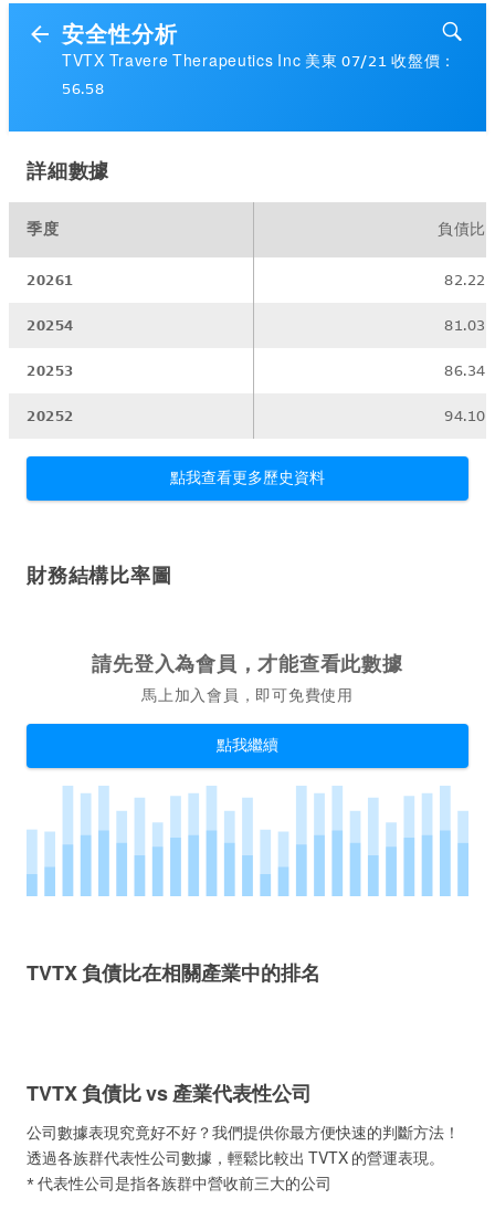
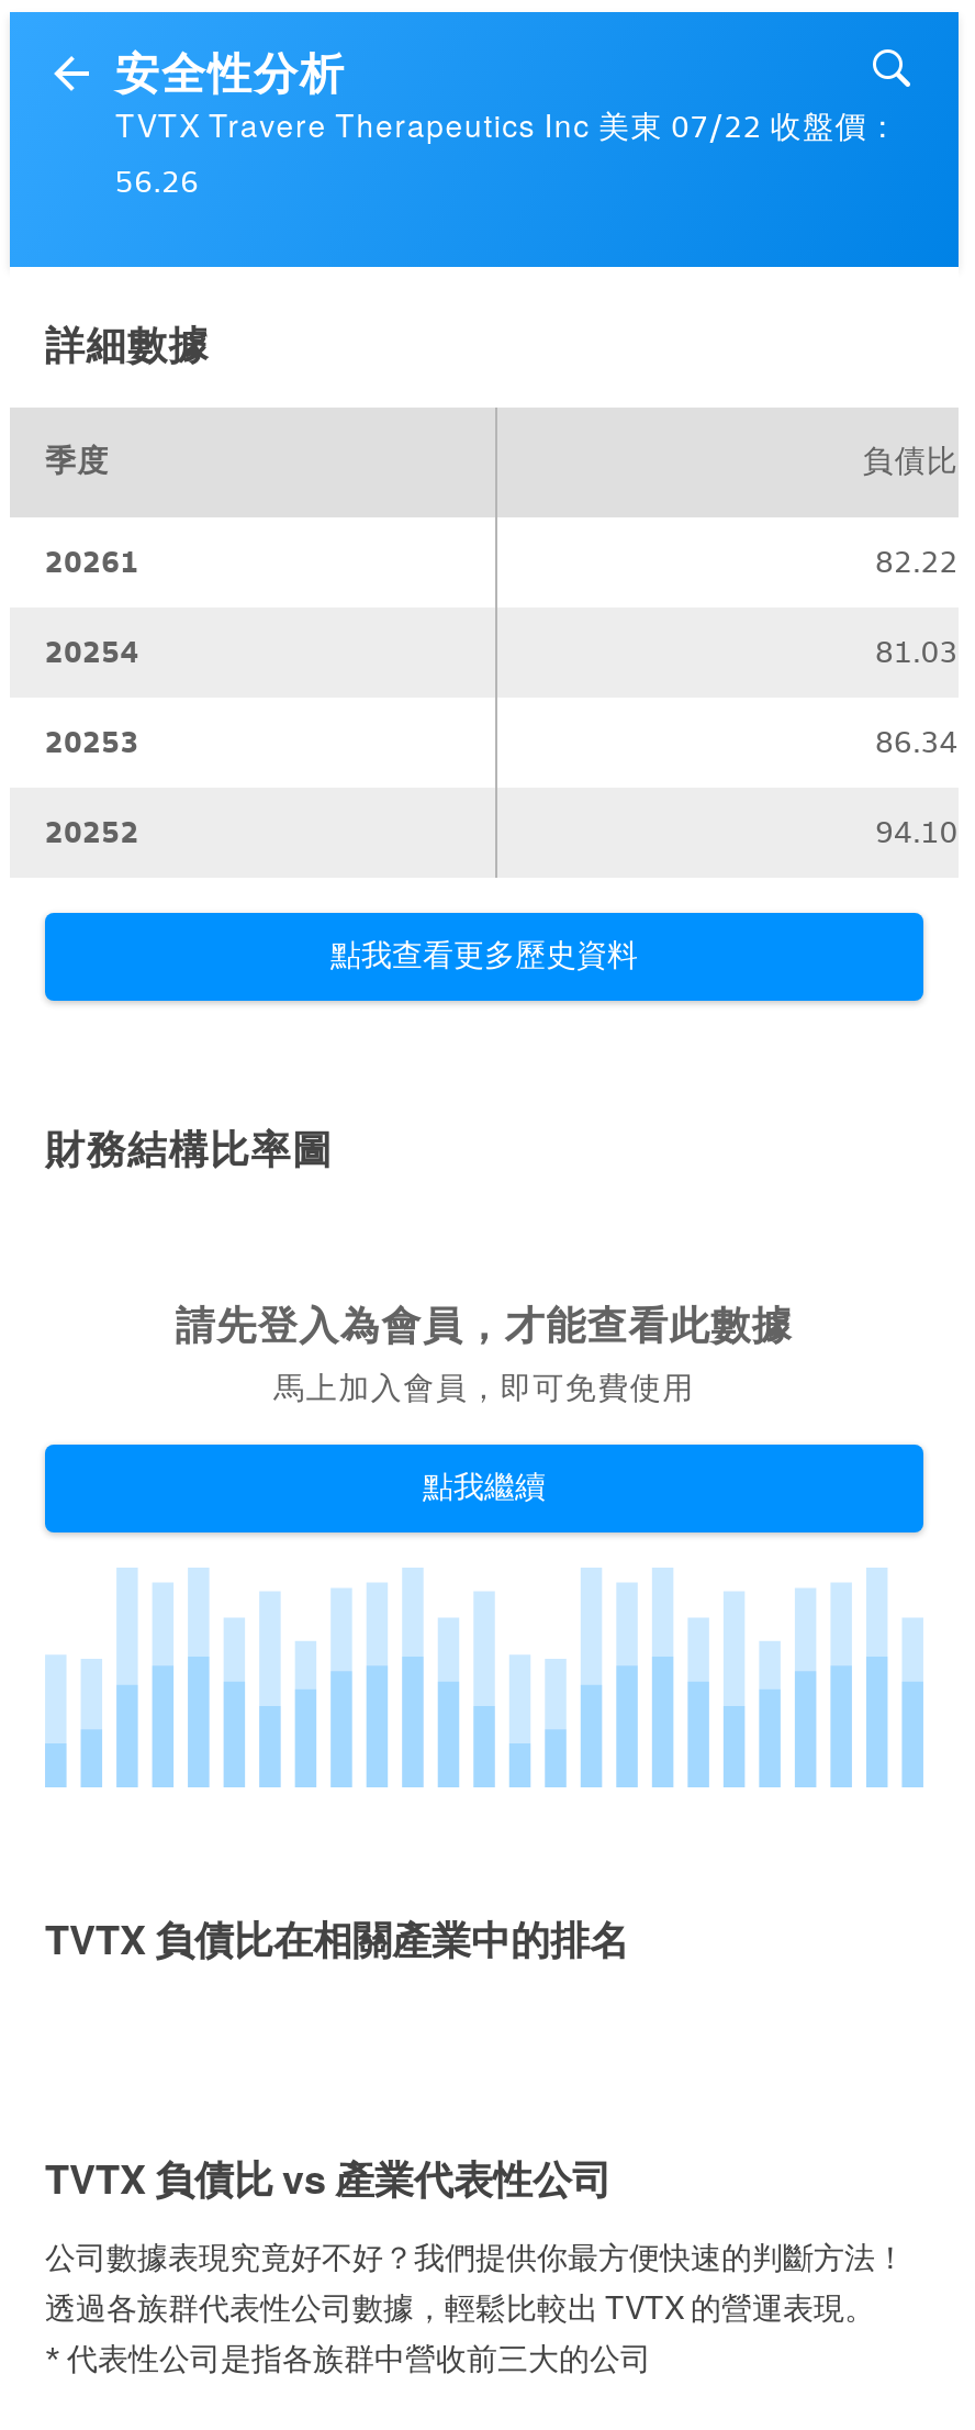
[62,52,456,71] TVTX Travere Therapeutics Inc 美東 07/21 收盤價： -> [115,109,899,146] TVTX Travere Therapeutics Inc 美東 07/22 收盤價：
[62,80,104,98] 56.58 -> [115,164,200,201] 56.26

